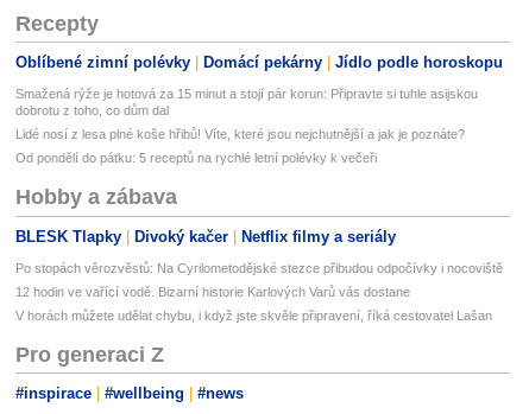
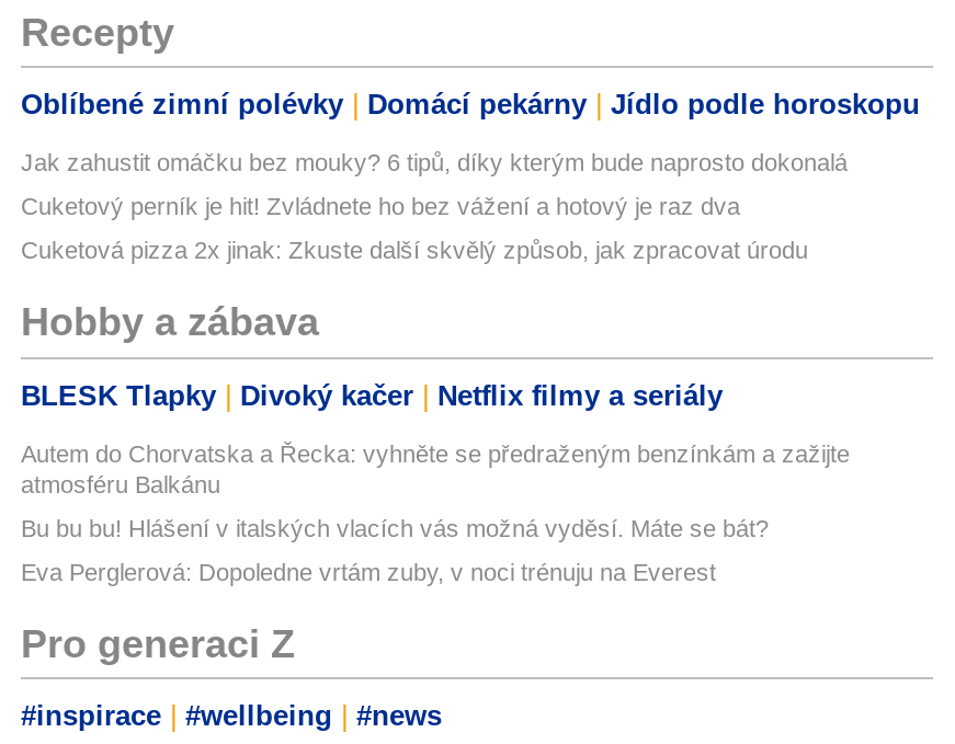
[15,87,478,118] Smažená rýže je hotová za 15 minut a stojí pár korun: Připravte si tuhle asijskou | dobrotu z toho, co dům dal -> [21,150,848,176] Jak zahustit omáčku bez mouky? 6 tipů, díky kterým bude naprosto dokonalá
[15,127,465,142] Lidé nosí z lesa plné koše hřibů! Víte, které jsou nejchutnější a jak je poznáte? -> [21,194,740,220] Cuketový perník je hit! Zvládnete ho bez vážení a hotový je raz dva
[15,151,377,165] Od pondělí do pátku: 5 receptů na rychlé letní polévky k večeři -> [21,238,808,264] Cuketová pizza 2x jinak: Zkuste další skvělý způsob, jak zpracovat úrodu
[15,261,503,275] Po stopách věrozvěstů: Na Cyrilometodějské stezce přibudou odpočívky i nocoviště -> [21,440,850,497] Autem do Chorvatska a Řecka: vyhněte se předraženým benzínkám a zažijte | atmosféru Balkánu
[15,285,410,299] 12 hodin ve vařící vodě. Bizarní historie Karlových Varů vás dostane -> [21,515,769,541] Bu bu bu! Hlášení v italských vlacích vás možná vyděsí. Máte se bát?
[15,308,492,323] V horách můžete udělat chybu, i když jste skvěle připravení, říká cestovatel Lašan -> [21,559,716,585] Eva Perglerová: Dopoledne vrtám zuby, v noci trénuju na Everest

